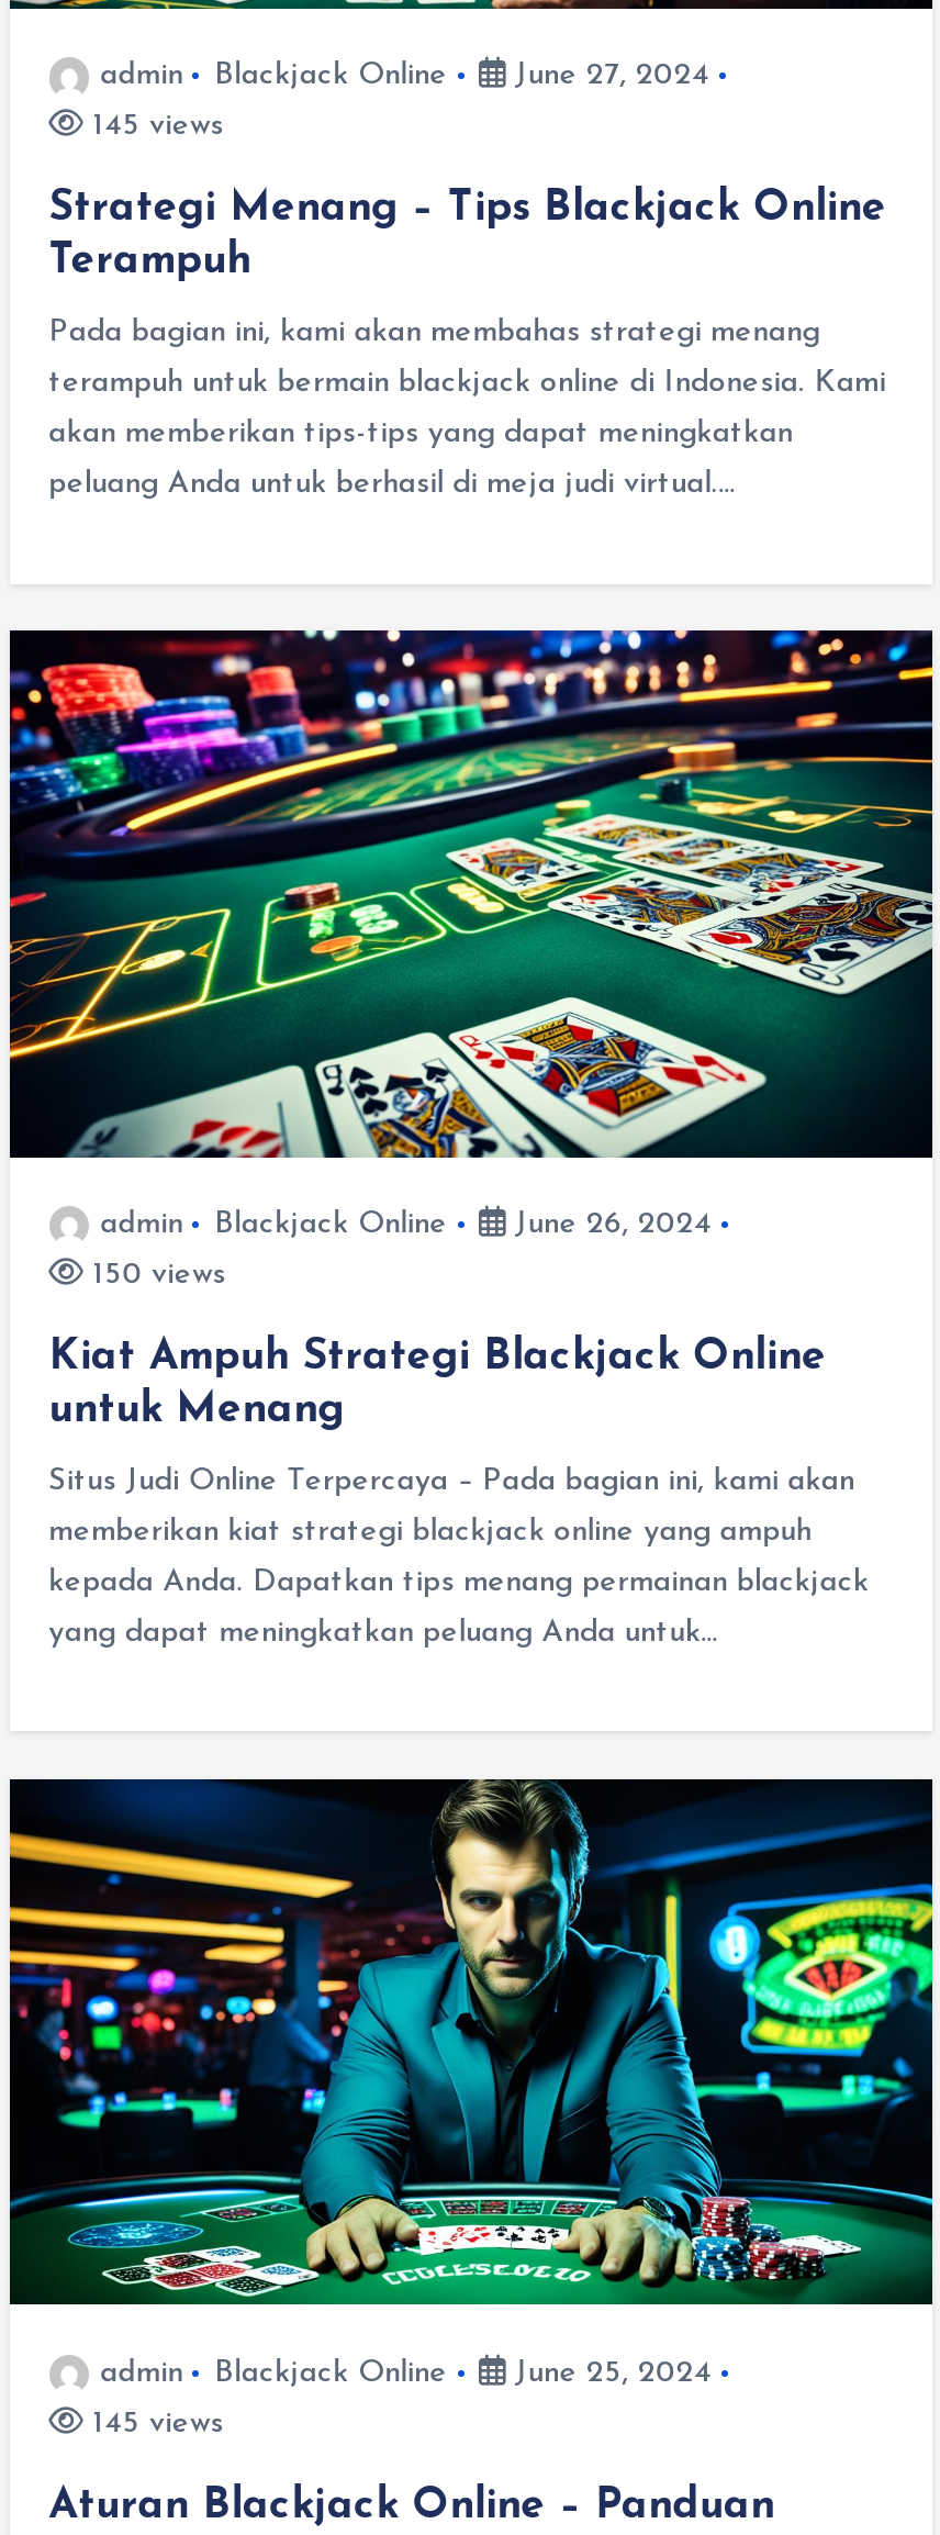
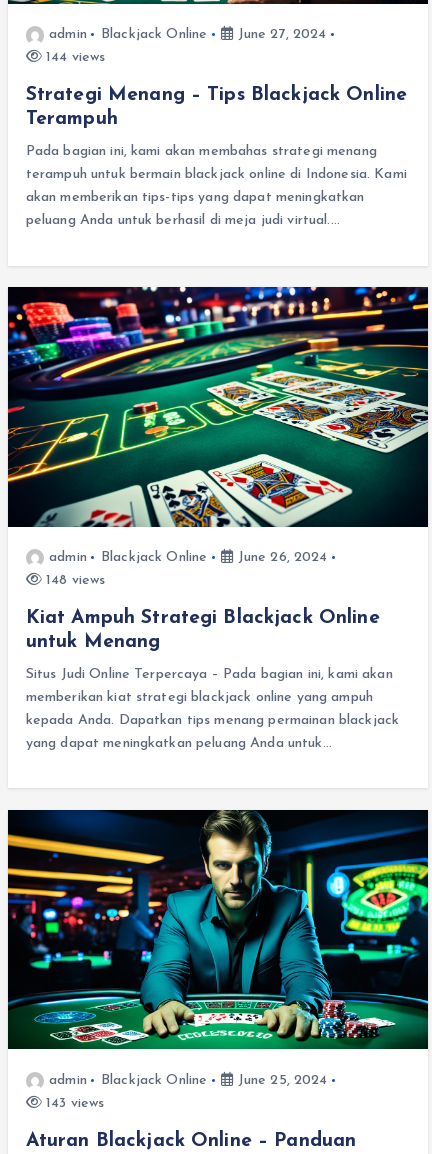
[84,110,223,143] 145 views -> [42,50,105,65] 144 views
[84,1258,226,1291] 150 views -> [42,573,105,588] 148 views
[84,2407,223,2440] 145 views -> [42,1096,104,1111] 143 views

